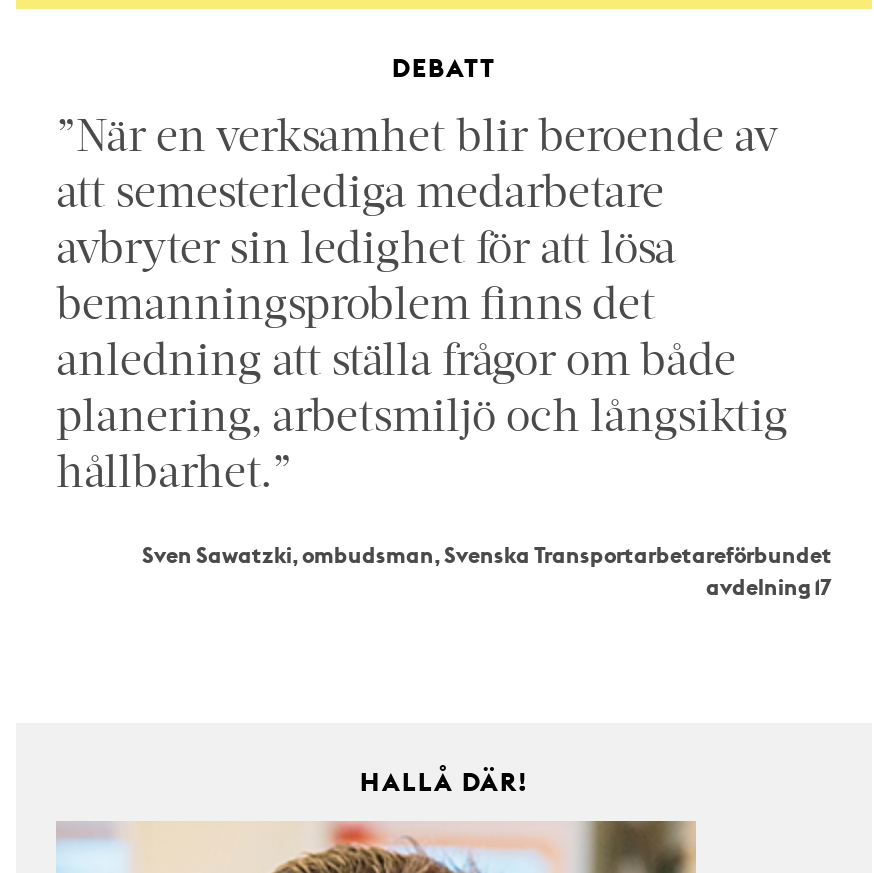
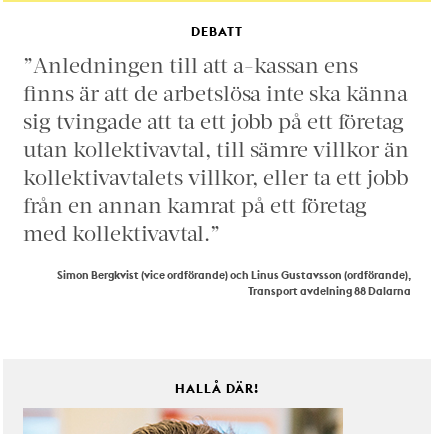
[56,107,788,497] ”När en verksamhet blir beroende av | att semesterlediga medarbetare | avbryter sin ledighet för att lösa | bemanningsproblem finns det | anledning att ställa frågor om både | planering, arbetsmiljö och långsiktig | hållbarhet.” -> [23,51,409,246] ”Anledningen till att a-kassan ens | finns är att de arbetslösa inte ska känna | sig tvingade att ta ett jobb på ett företag | utan kollektivavtal, till sämre villkor än | kollektivavtalets villkor, eller ta ett jobb | från en annan kamrat på ett företag | med kollektivavtal.”
[142,541,832,601] Sven Sawatzki, ombudsman, Svenska Transportarbetareförbundet | avdelning 17 -> [57,268,411,298] Simon Bergkvist (vice ordförande) och Linus Gustavsson (ordförande), | Transport avdelning 88 Dalarna

